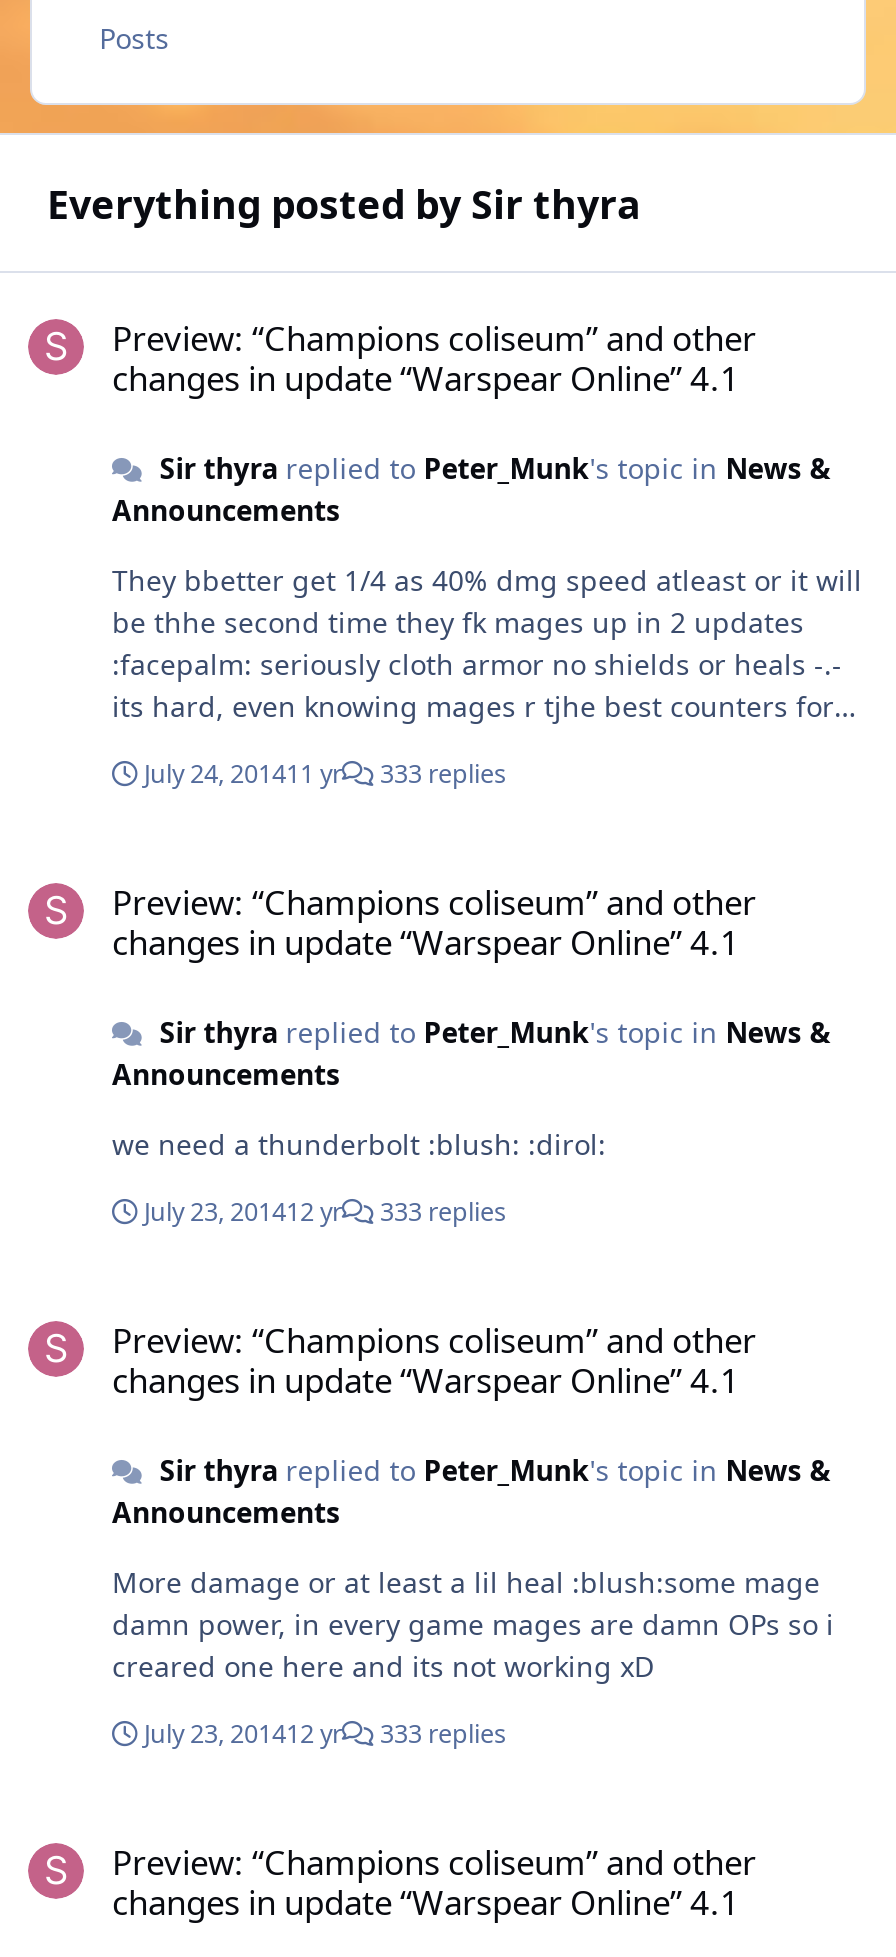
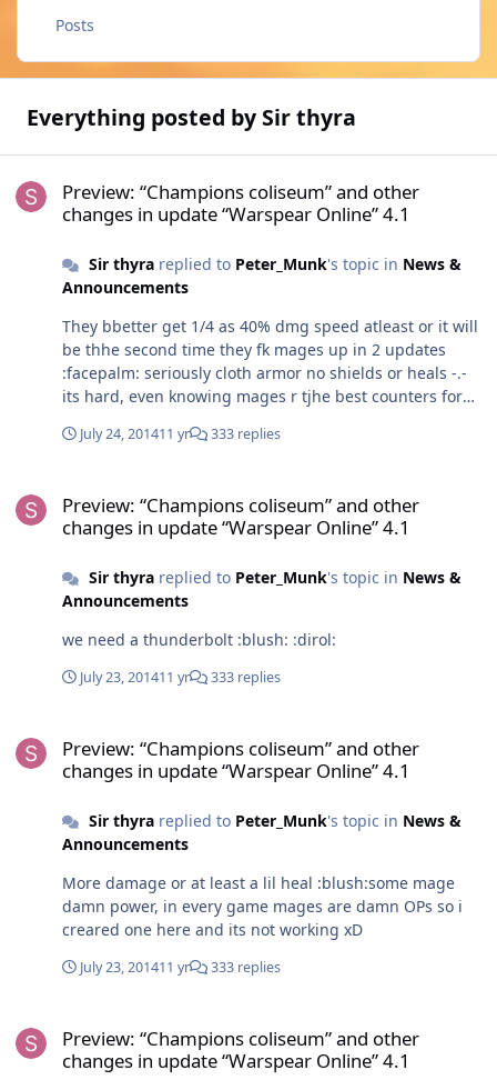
[144,1195,506,1229] July 23, 201412 yr 333 replies -> [80,668,281,687] July 23, 201411 yr 333 replies
[144,1717,506,1751] July 23, 201412 yr 333 replies -> [80,958,281,976] July 23, 201411 yr 333 replies

